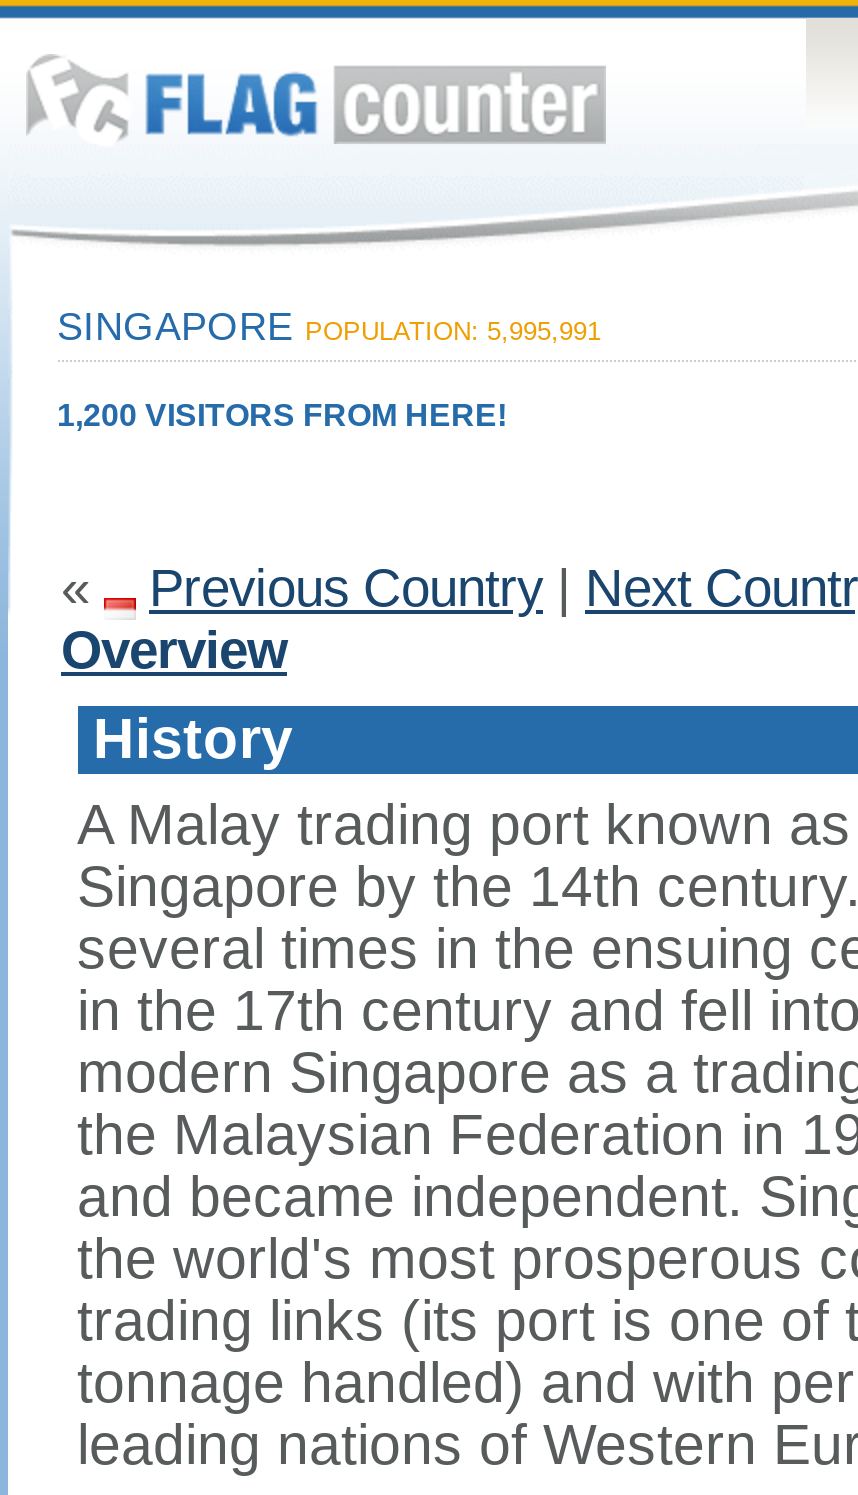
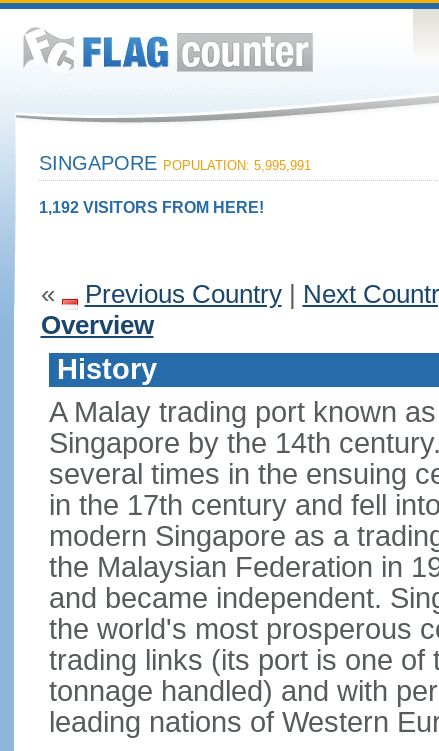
[57,398,507,432] 1,200 VISITORS FROM HERE! -> [38,199,263,216] 1,192 VISITORS FROM HERE!

